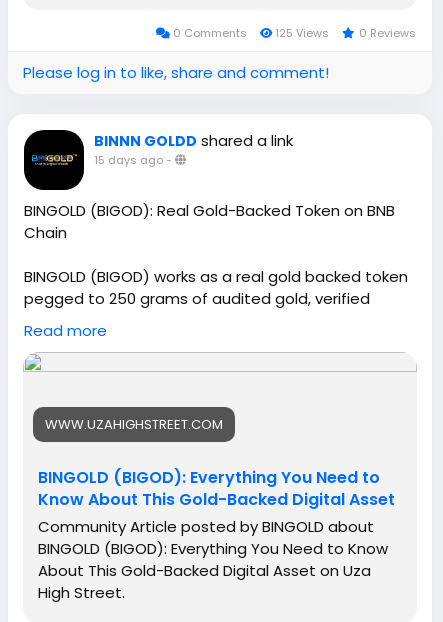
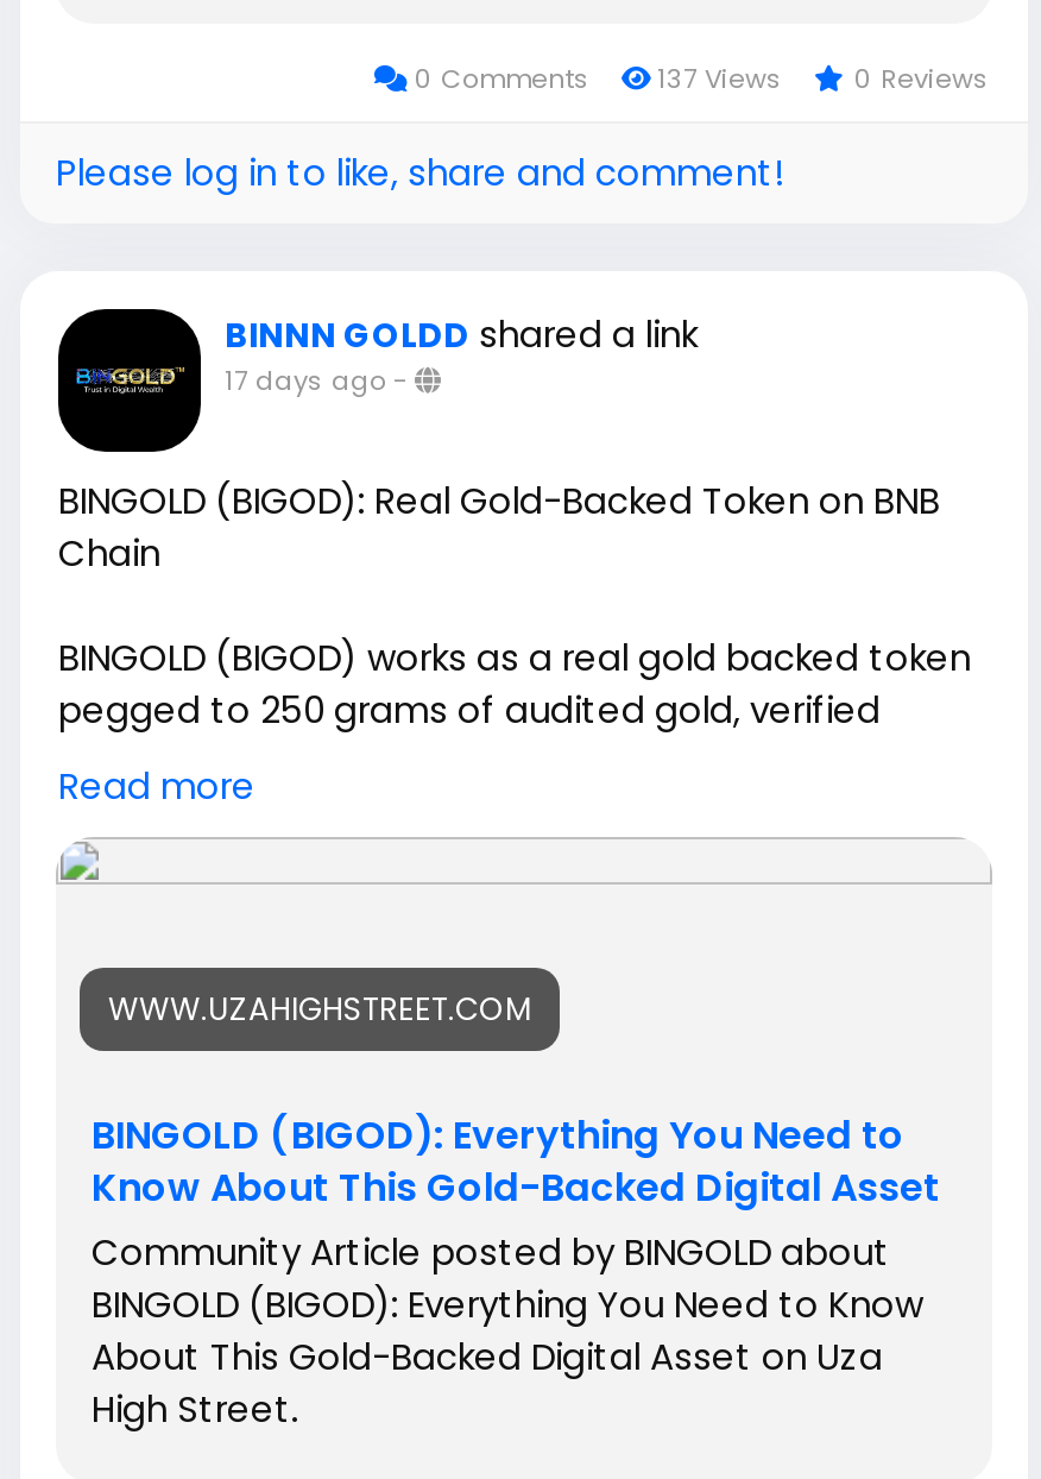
[170,25,416,41] 0 Comments 125 Views 0 Reviews -> [408,59,990,97] 0 Comments 137 Views 0 Reviews
[94,152,175,168] 15 days ago - -> [225,361,415,399] 17 days ago -

